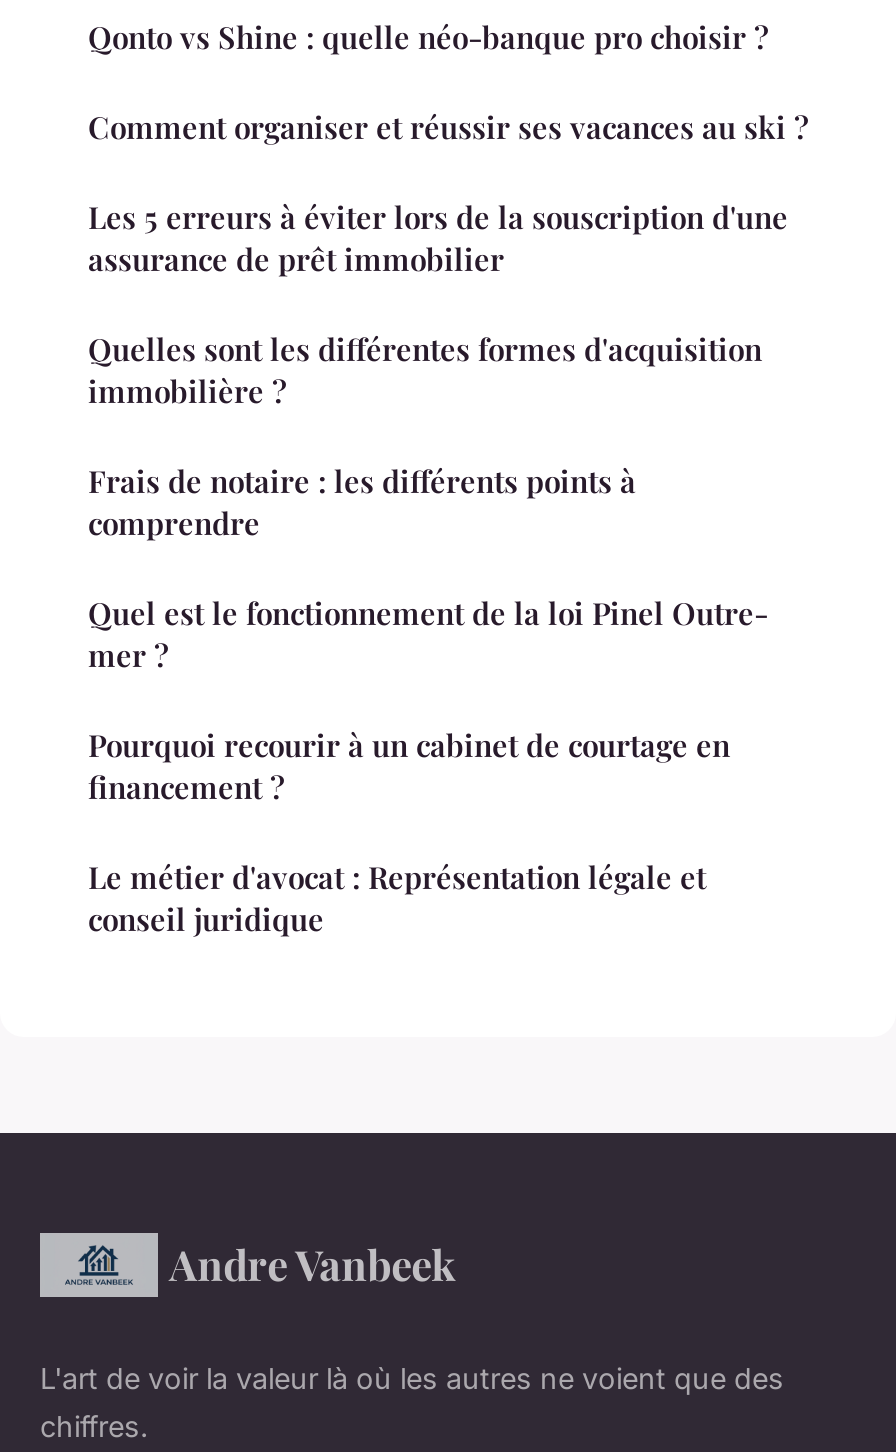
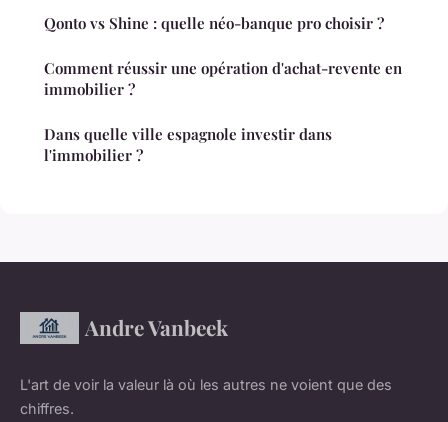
[88,107,808,939] Comment organiser et réussir ses vacances au ski ? | Les 5 erreurs à éviter lors de la souscription d'une | assurance de prêt immobilier | Quelles sont les différentes formes d'acquisition | immobilière ? | Frais de notaire : les différents points à | comprendre | Quel est le fonctionnement de la loi Pinel Outre- | mer ? | Pourquoi recourir à un cabinet de courtage en | financement ? | Le métier d'avocat : Représentation légale et | conseil juridique -> [44,58,402,165] Comment réussir une opération d'achat-revente en | immobilier ? | Dans quelle ville espagnole investir dans | l'immobilier ?

